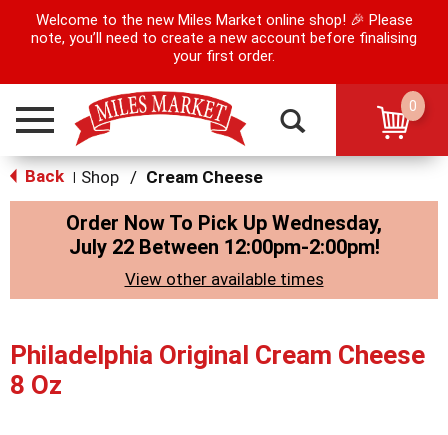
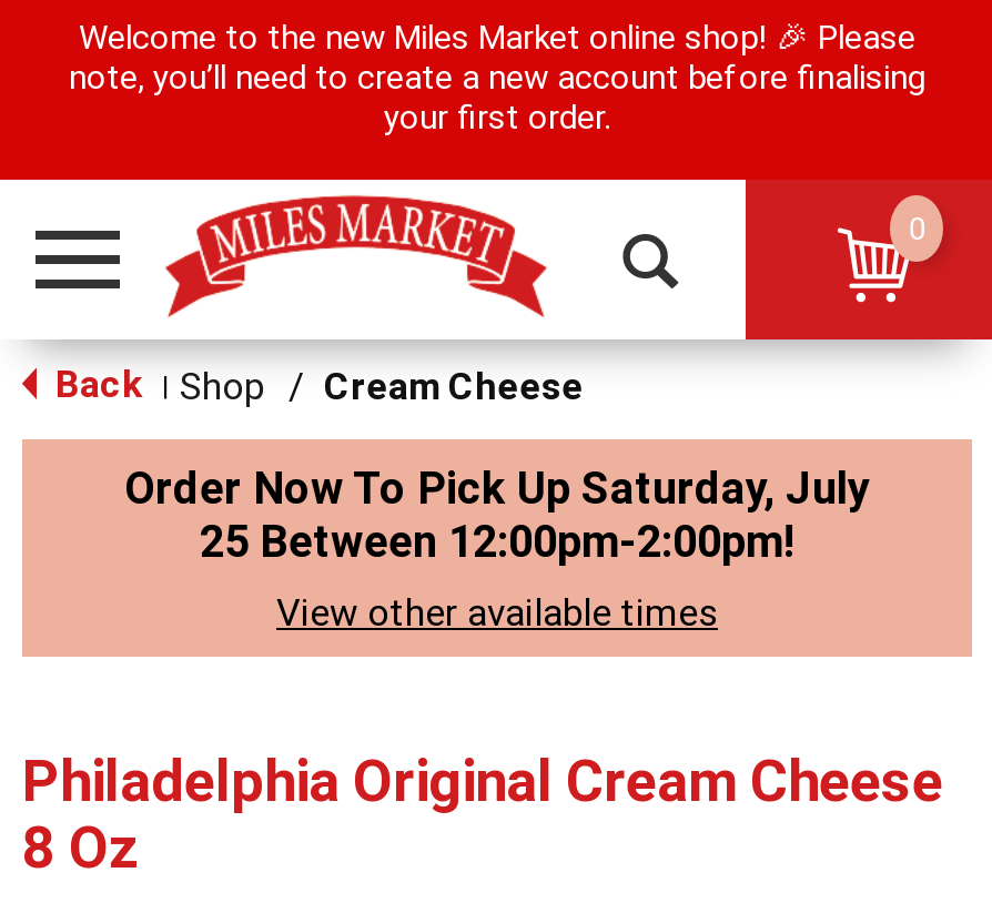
[66,211,382,259] Order Now To Pick Up Wednesday, | July 22 Between 12:00pm-2:00pm! -> [124,461,870,568] Order Now To Pick Up Saturday, July | 25 Between 12:00pm-2:00pm!

